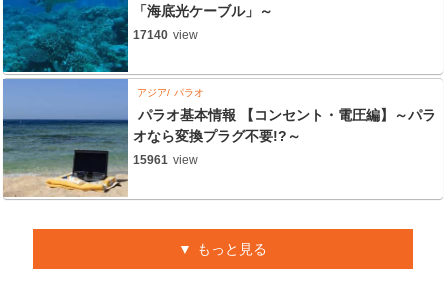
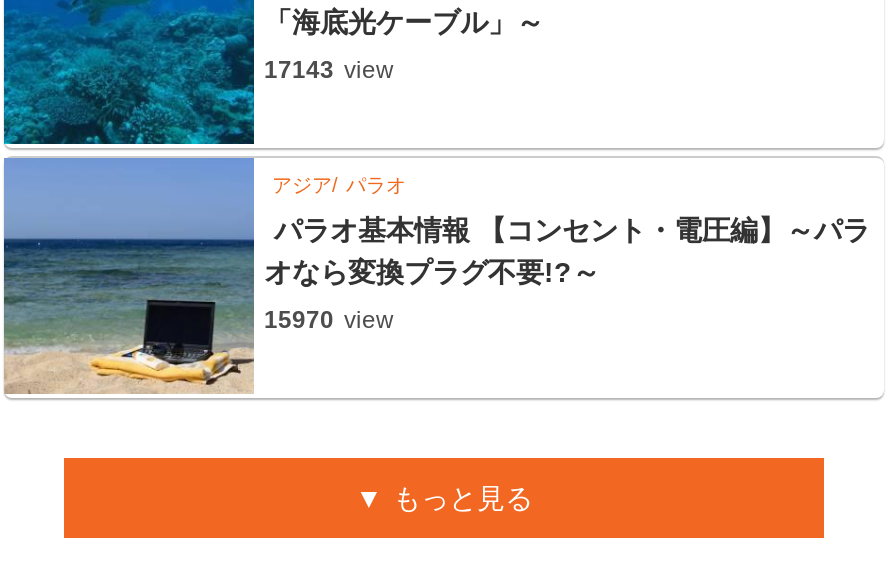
[133,28,198,42] 17140 view -> [264,56,394,84] 17143 view
[133,153,198,167] 15961 view -> [264,306,394,334] 15970 view

